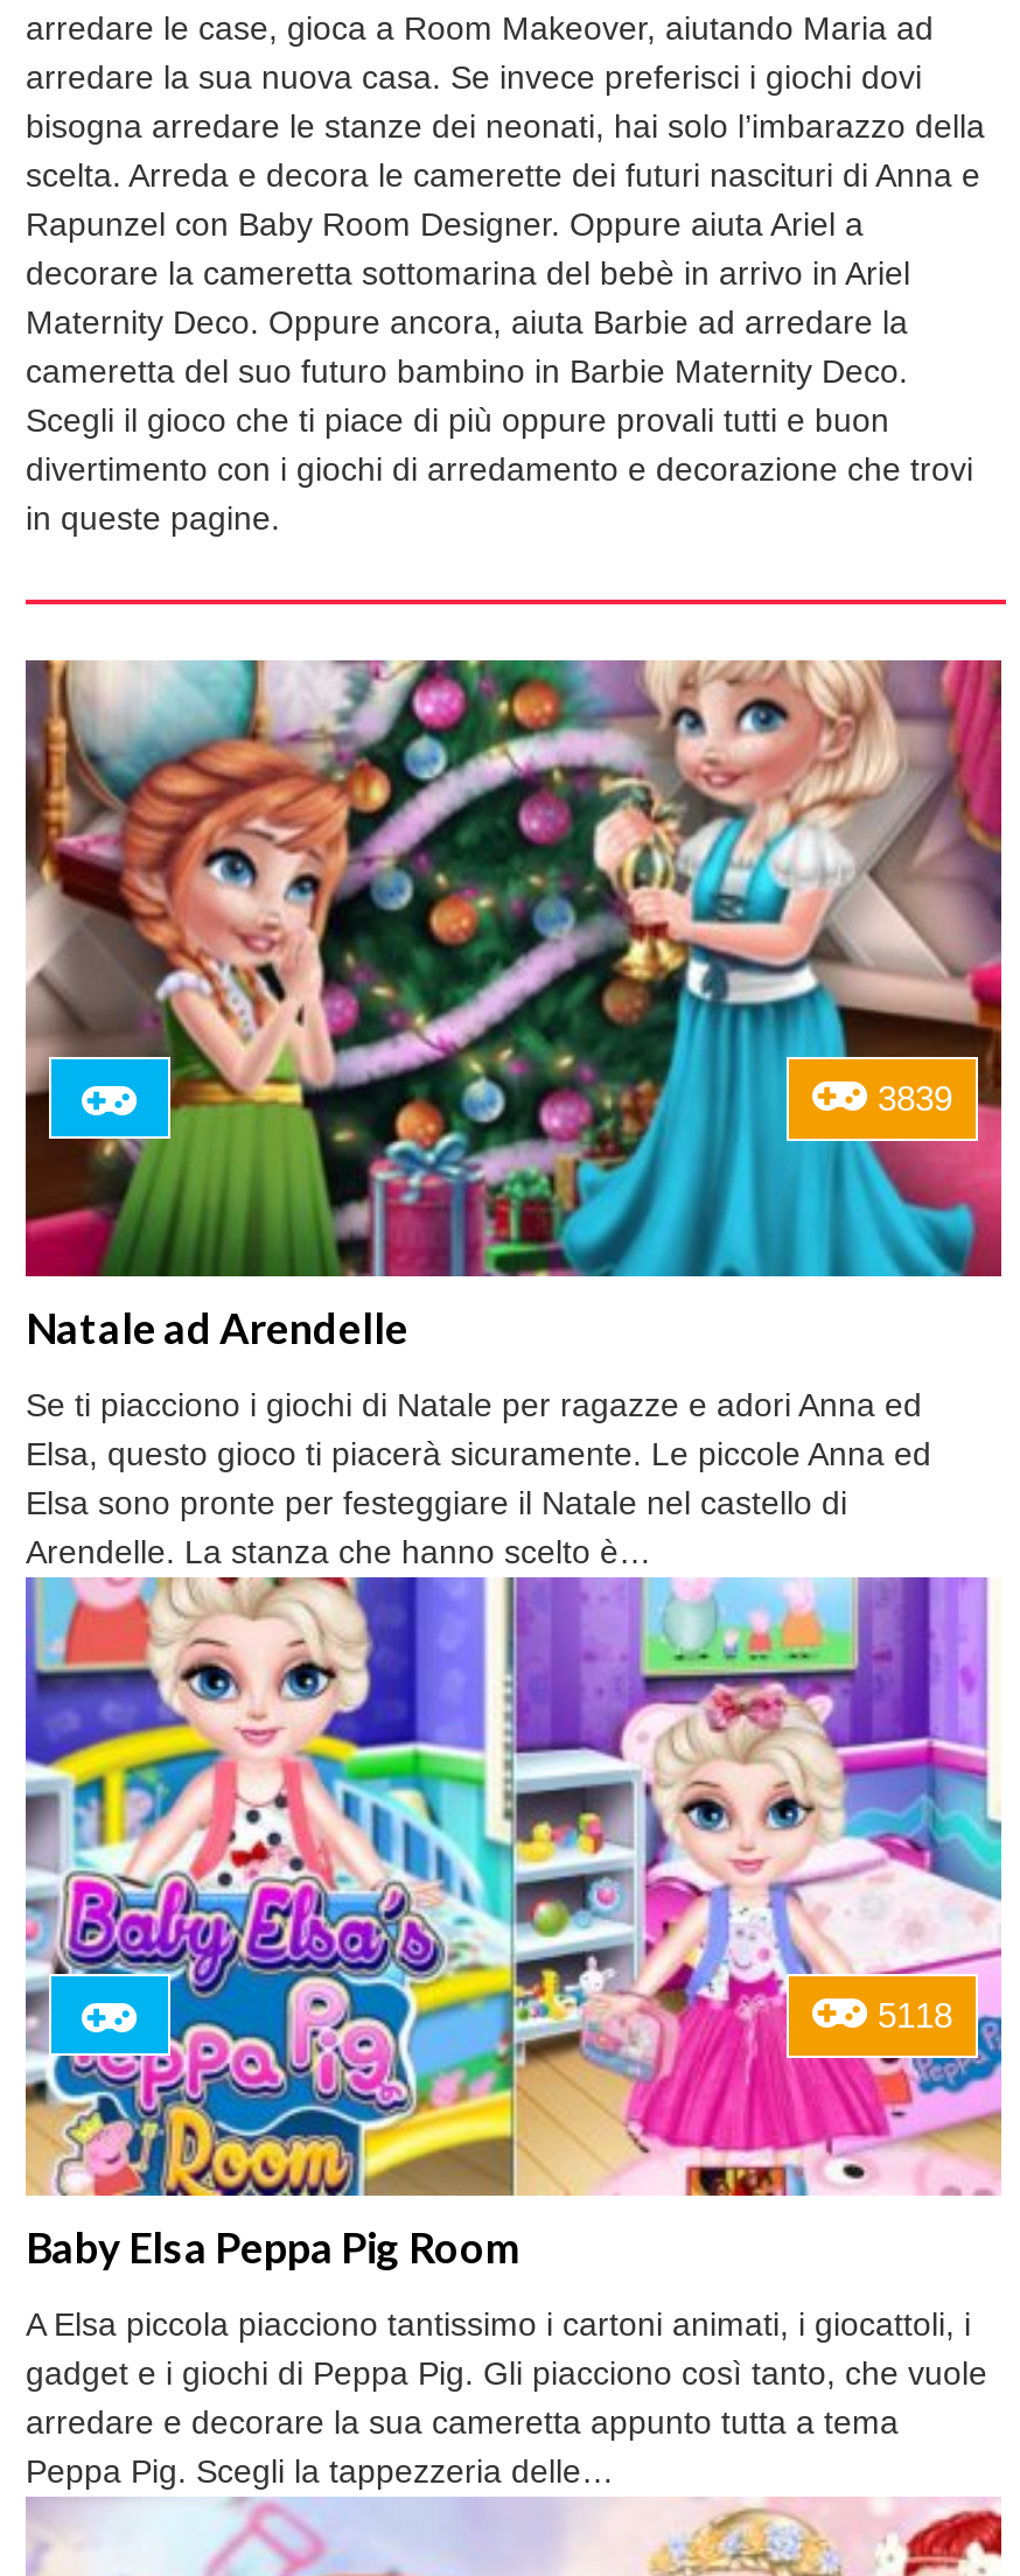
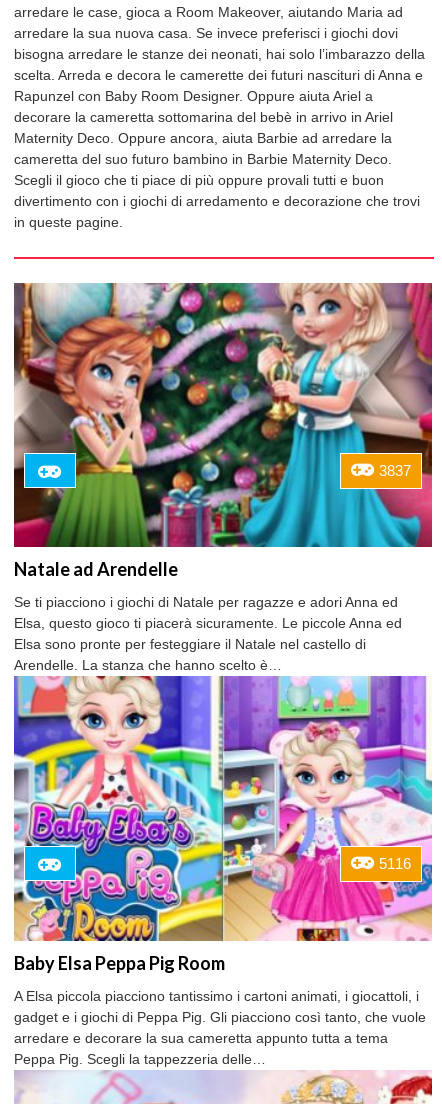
[878,1078,952,1118] 3839 -> [379,462,411,479] 3837
[878,1996,952,2035] 5118 -> [379,855,411,872] 5116

